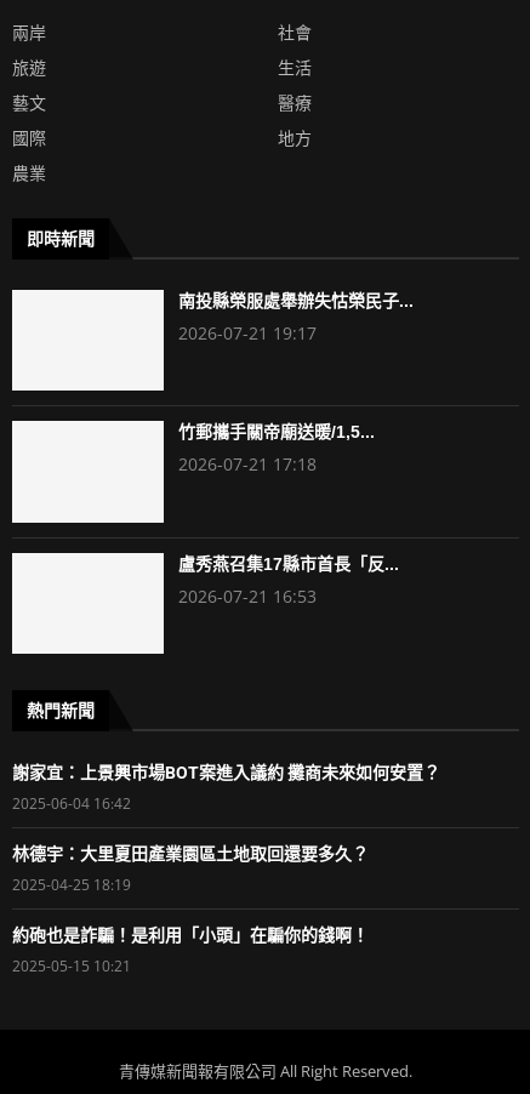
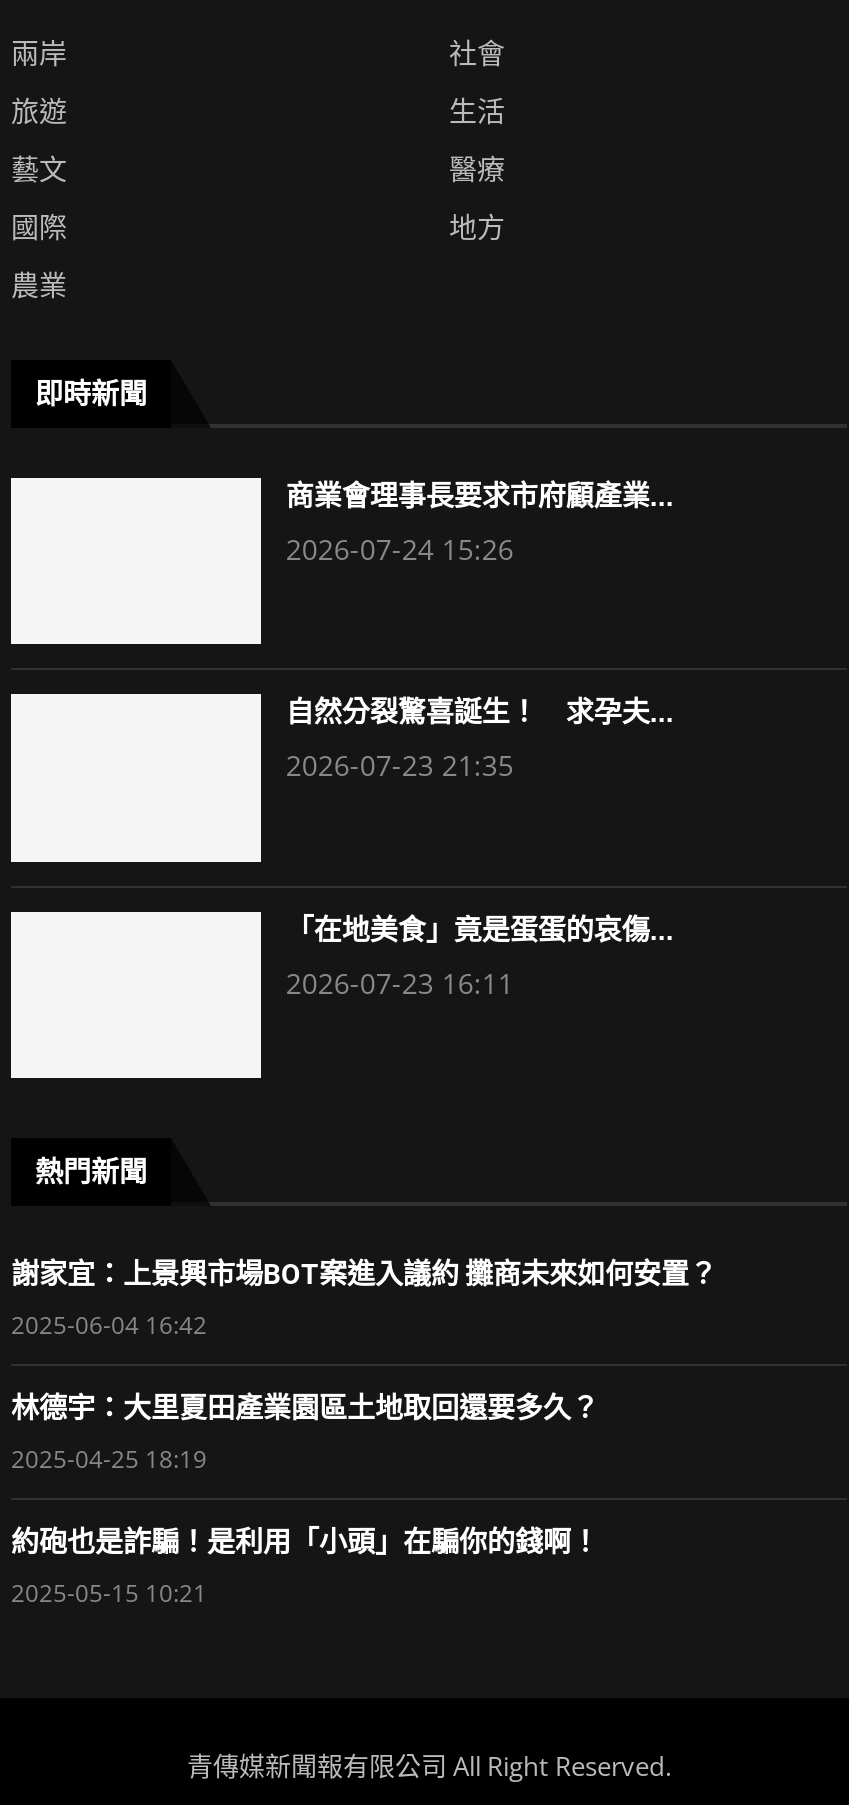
[179,291,414,310] 南投縣榮服處舉辦失怙榮民子... -> [286,479,674,511] 商業會理事長要求市府顧產業...
[179,321,317,344] 2026-07-21 19:17 -> [286,529,514,567] 2026-07-24 15:26
[179,422,375,442] 竹郵攜手關帝廟送暖/1,5... -> [286,697,674,729] 自然分裂驚喜誕生！ 求孕夫...
[179,453,317,476] 2026-07-21 17:18 -> [286,747,514,785] 2026-07-23 21:35
[179,554,400,574] 盧秀燕召集17縣市首長「反... -> [286,914,674,946] 「在地美食」竟是蛋蛋的哀傷...
[179,584,317,608] 2026-07-21 16:53 -> [286,964,514,1002] 2026-07-23 16:11

